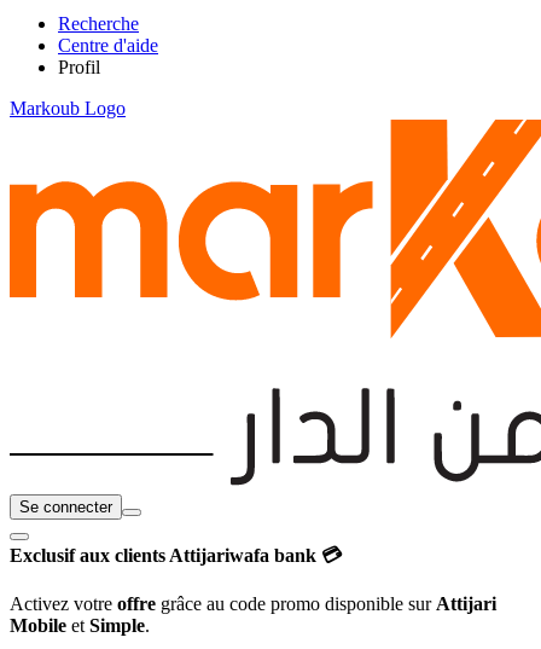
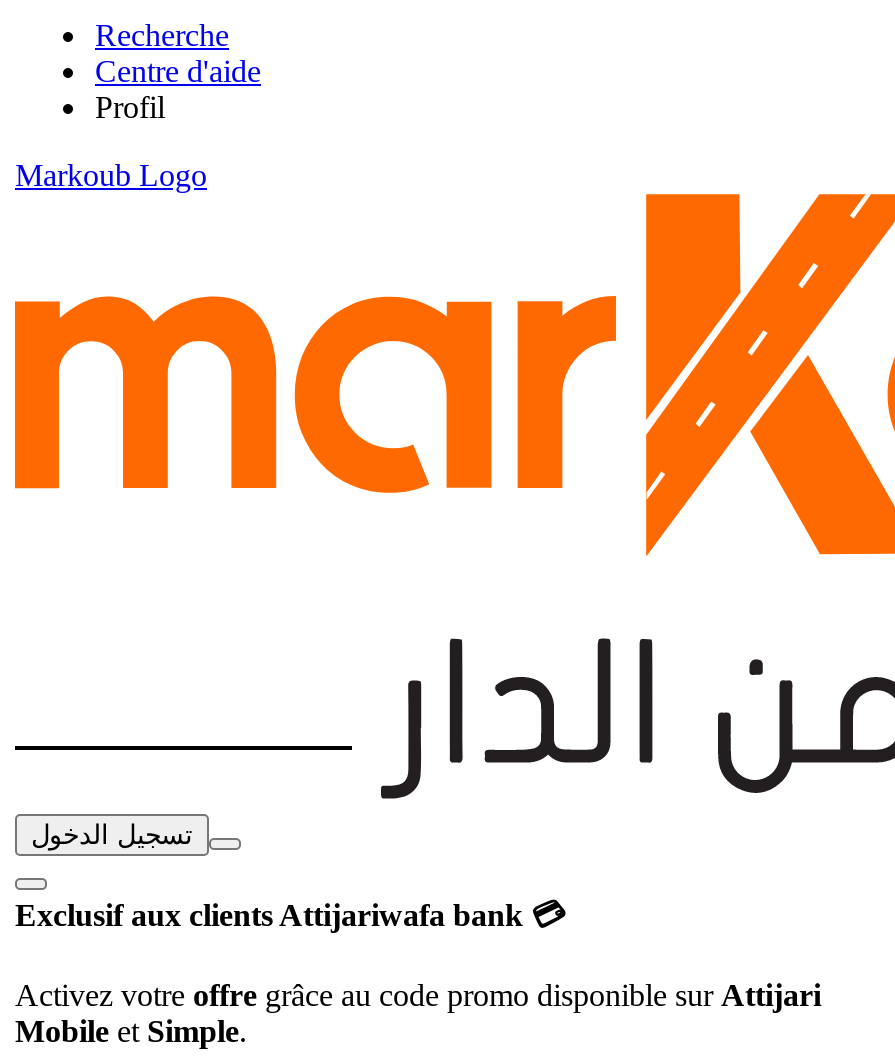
[19,498,112,516] Se connecter -> [31,820,193,850] تسجيل الدخول

